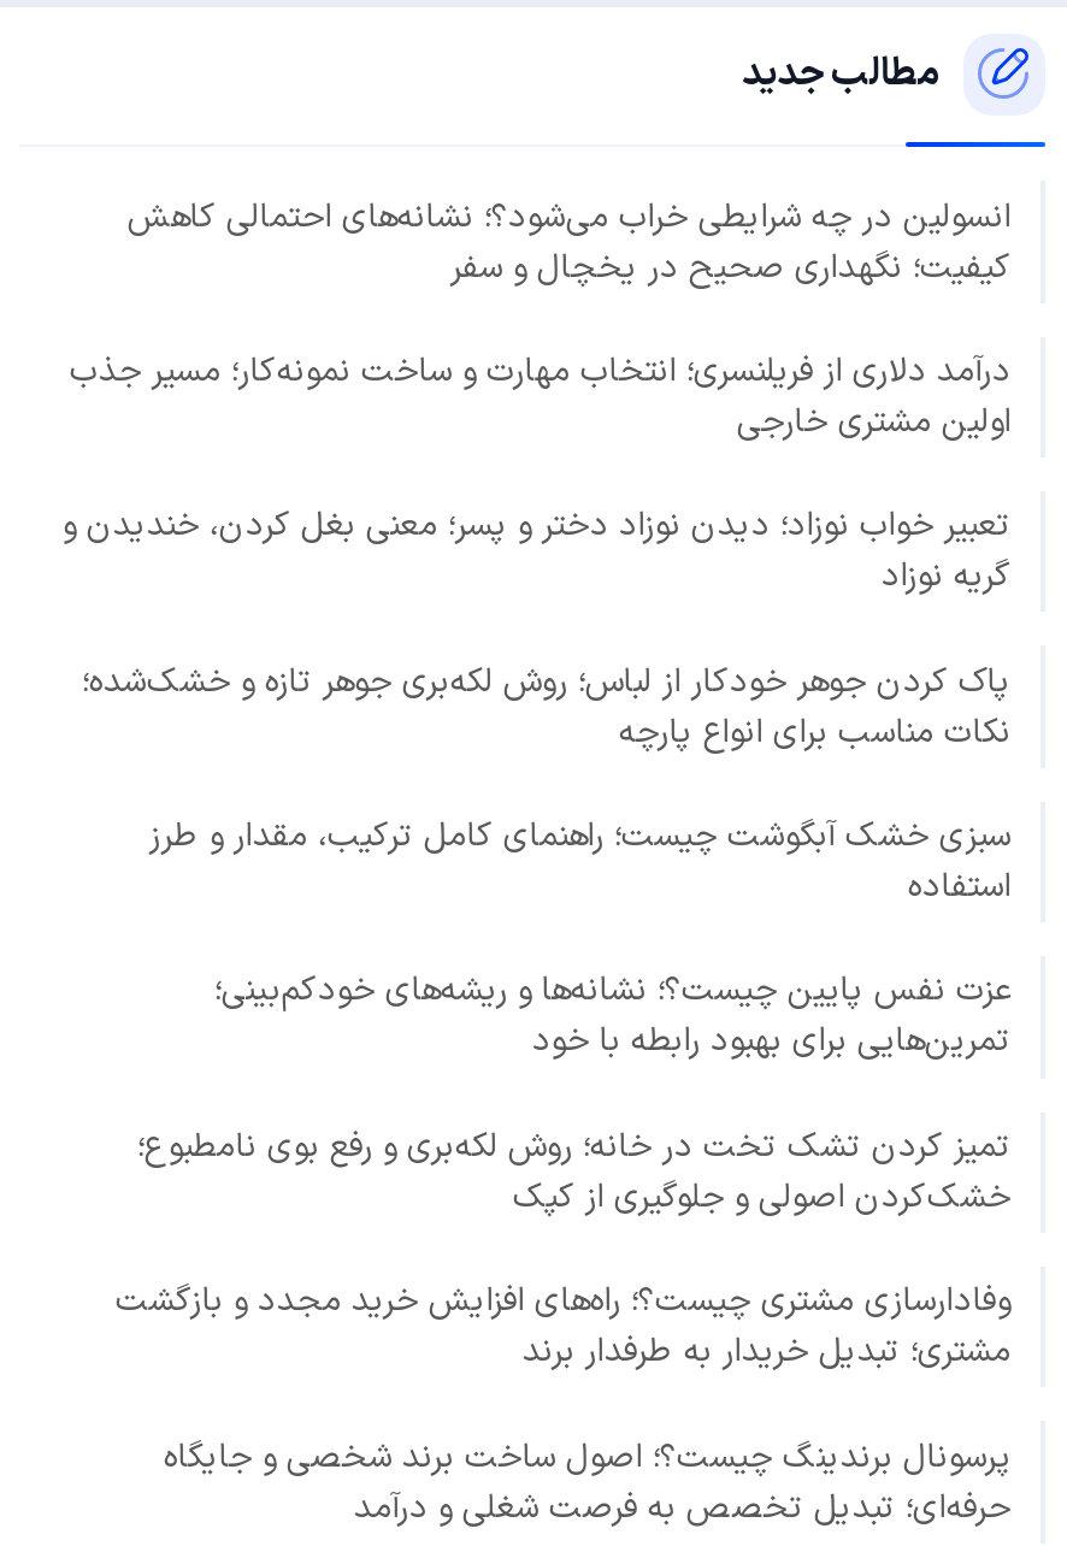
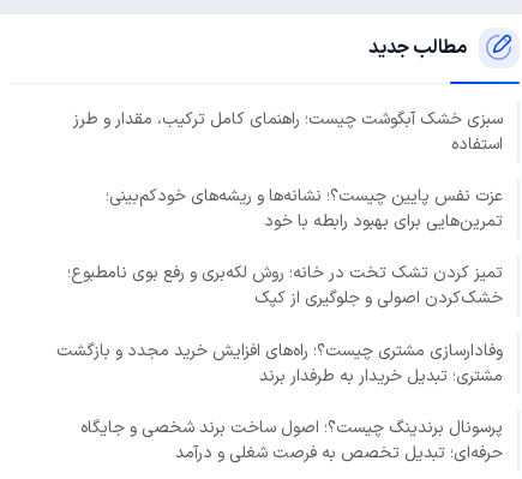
[62,191,1011,758] انسولین در چه شرایطی خراب می‌شود؟؛ نشانه‌های احتمالی کاهش | کیفیت؛ نگهداری صحیح در یخچال و سفر | درآمد دلاری از فریلنسری؛ انتخاب مهارت و ساخت نمونه‌کار؛ مسیر جذب | اولین مشتری خارجی | تعبیر خواب نوزاد؛ دیدن نوزاد دختر و پسر؛ معنی بغل کردن، خندیدن و | گریه نوزاد | پاک کردن جوهر خودکار از لباس؛ روش لکه‌بری جوهر تازه و خشک‌شده؛ | نکات مناسب برای انواع پارچه -> none

